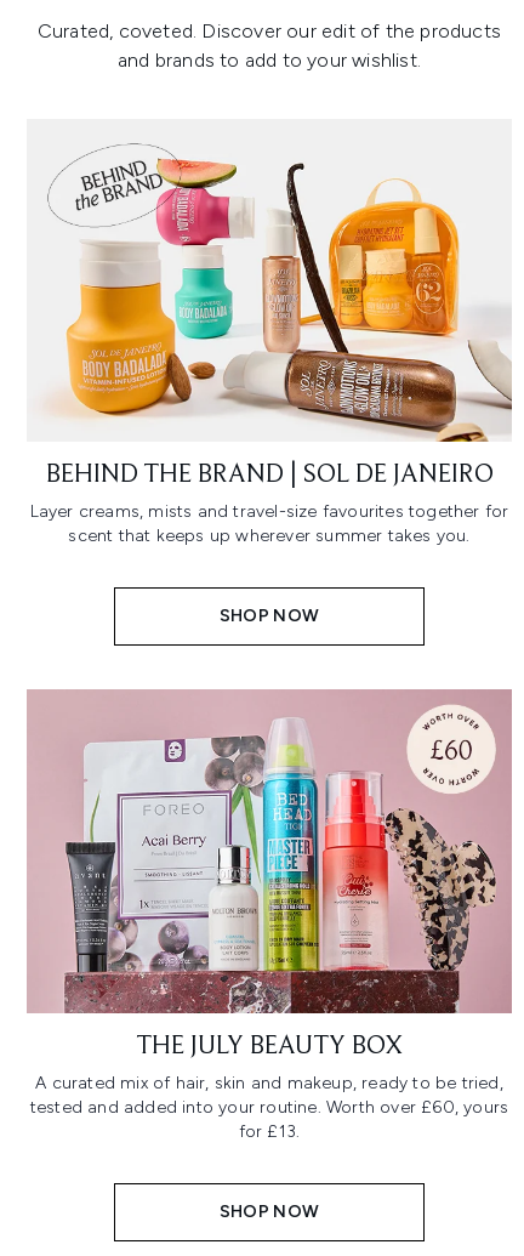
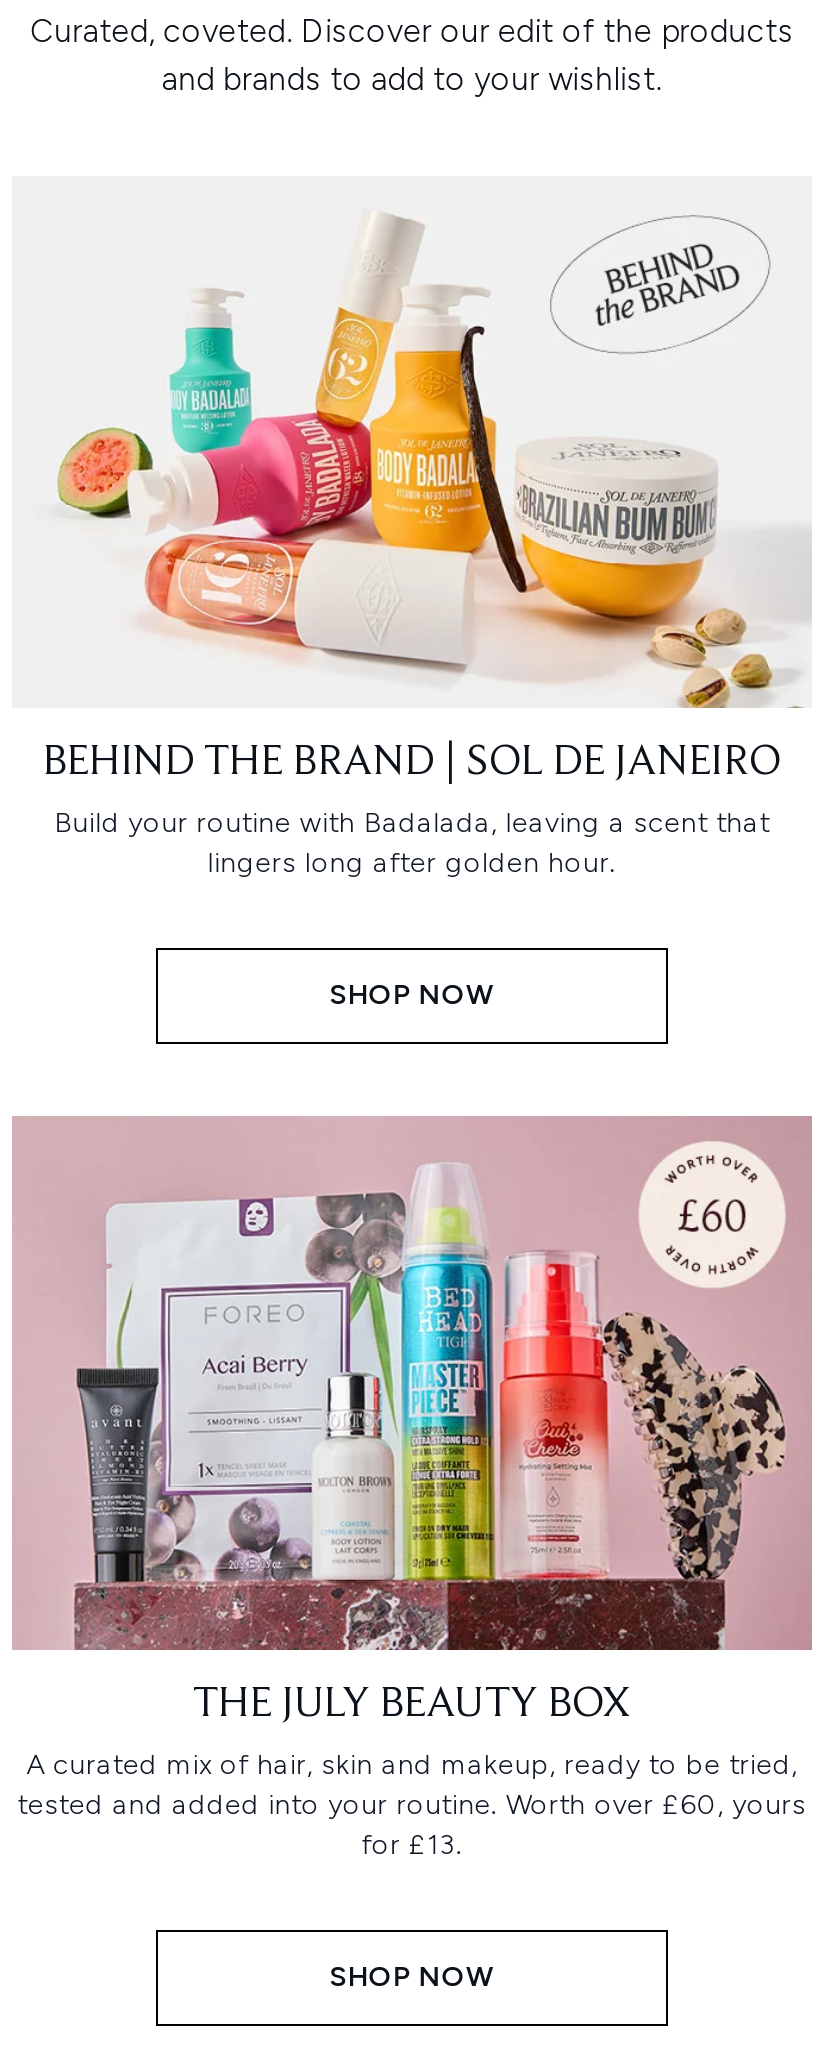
[47,143,513,443] [image] -> [56,214,812,710] [image]
[30,501,509,546] Layer creams, mists and travel-size favourites together for | scent that keeps up wherever summer takes you. -> [54,806,770,880] Build your routine with Badalada, leaving a scent that | lingers long after golden hour.

